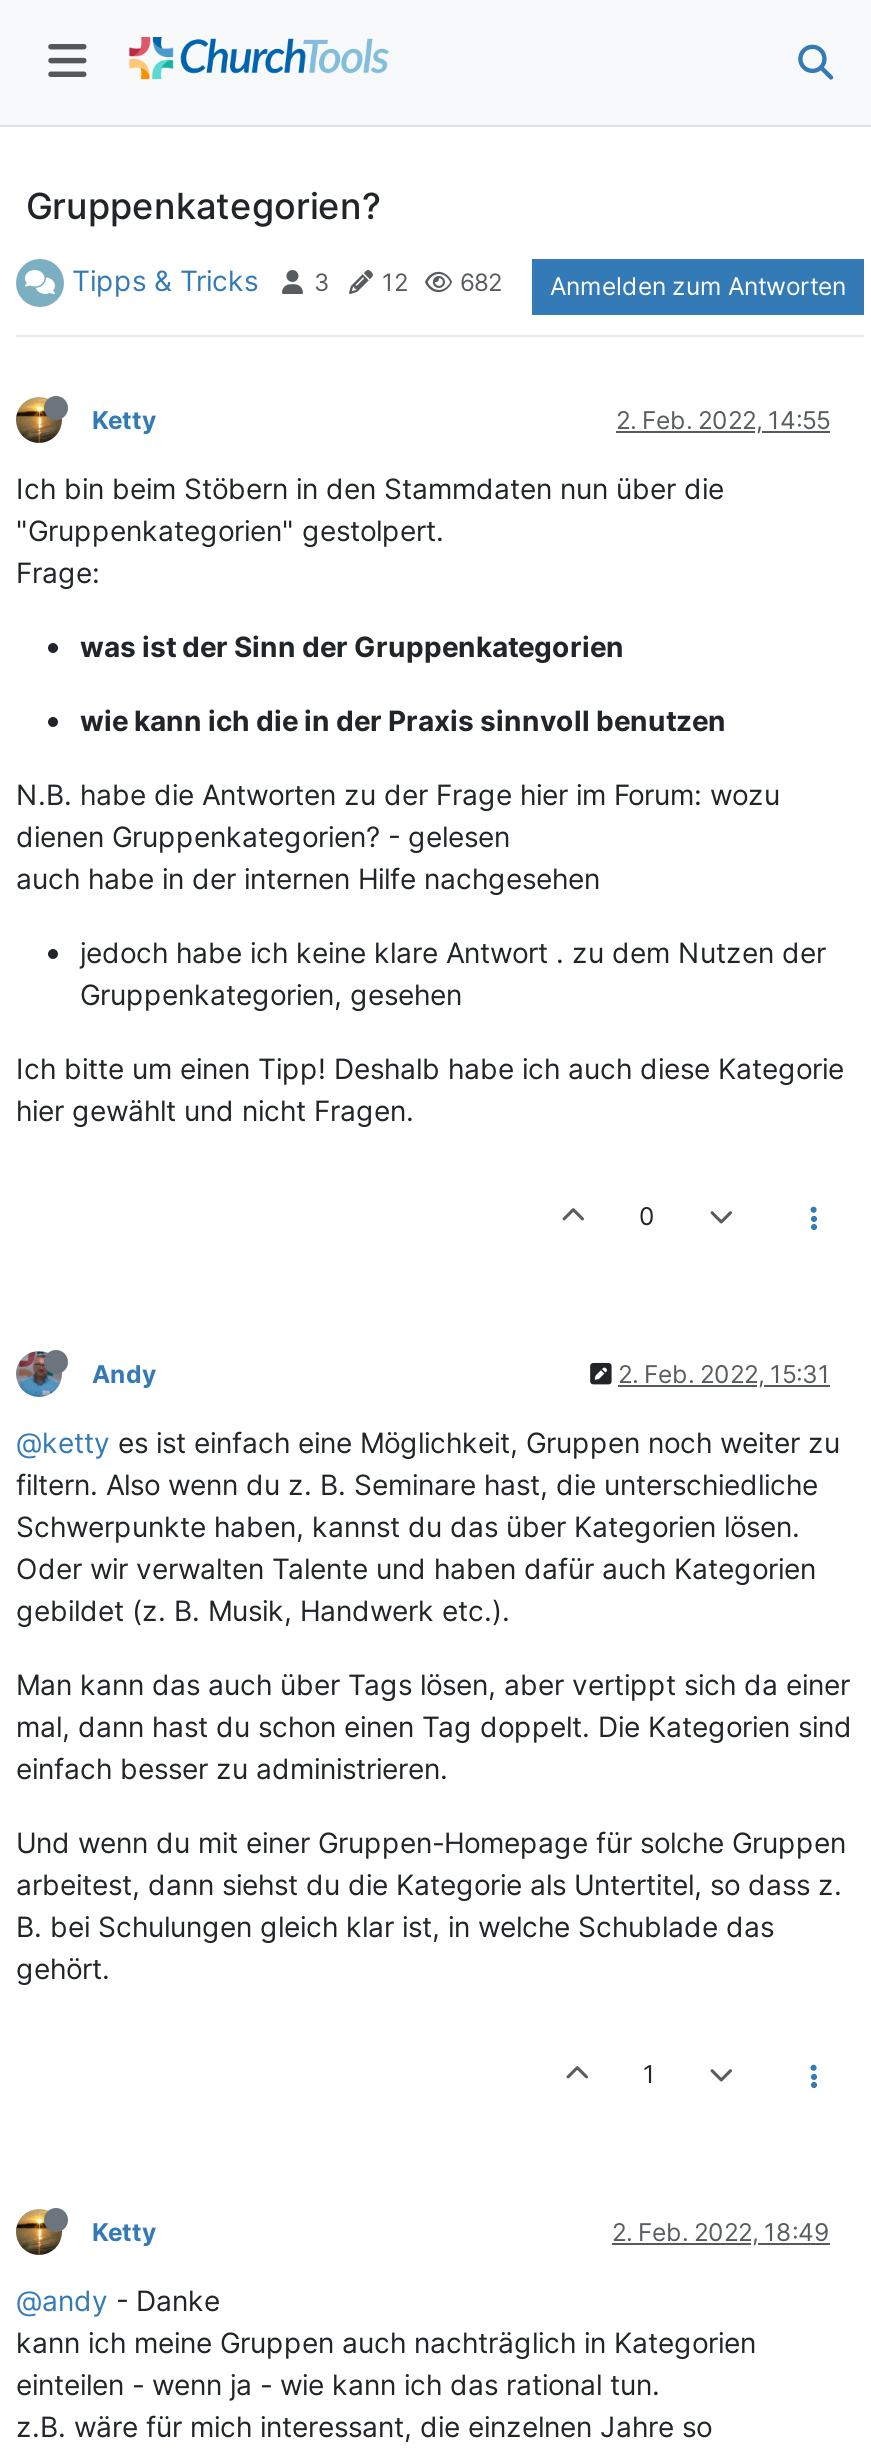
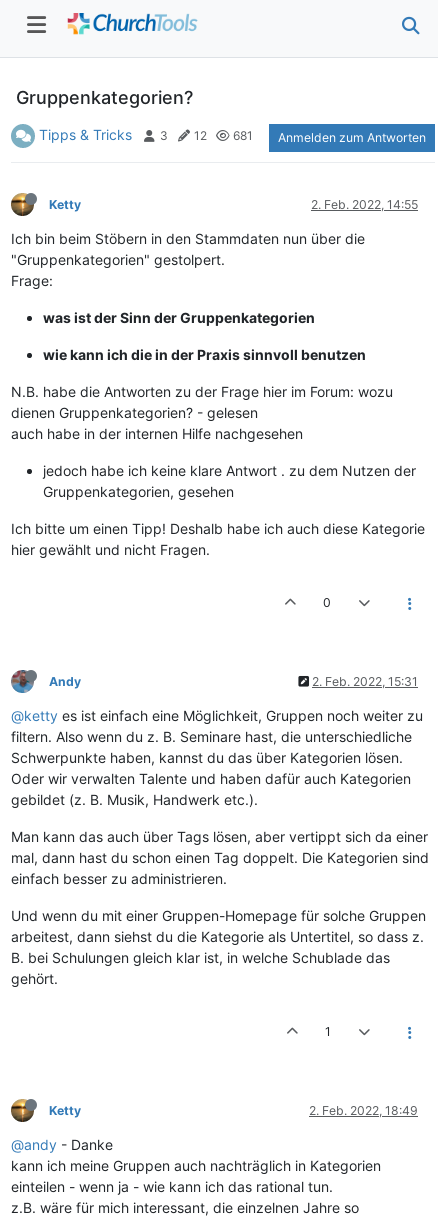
[72,263,846,301] Tipps & Tricks 3 12 682 Anmelden zum Antworten -> [39,126,426,145] Tipps & Tricks 3 12 681 Anmelden zum Antworten

